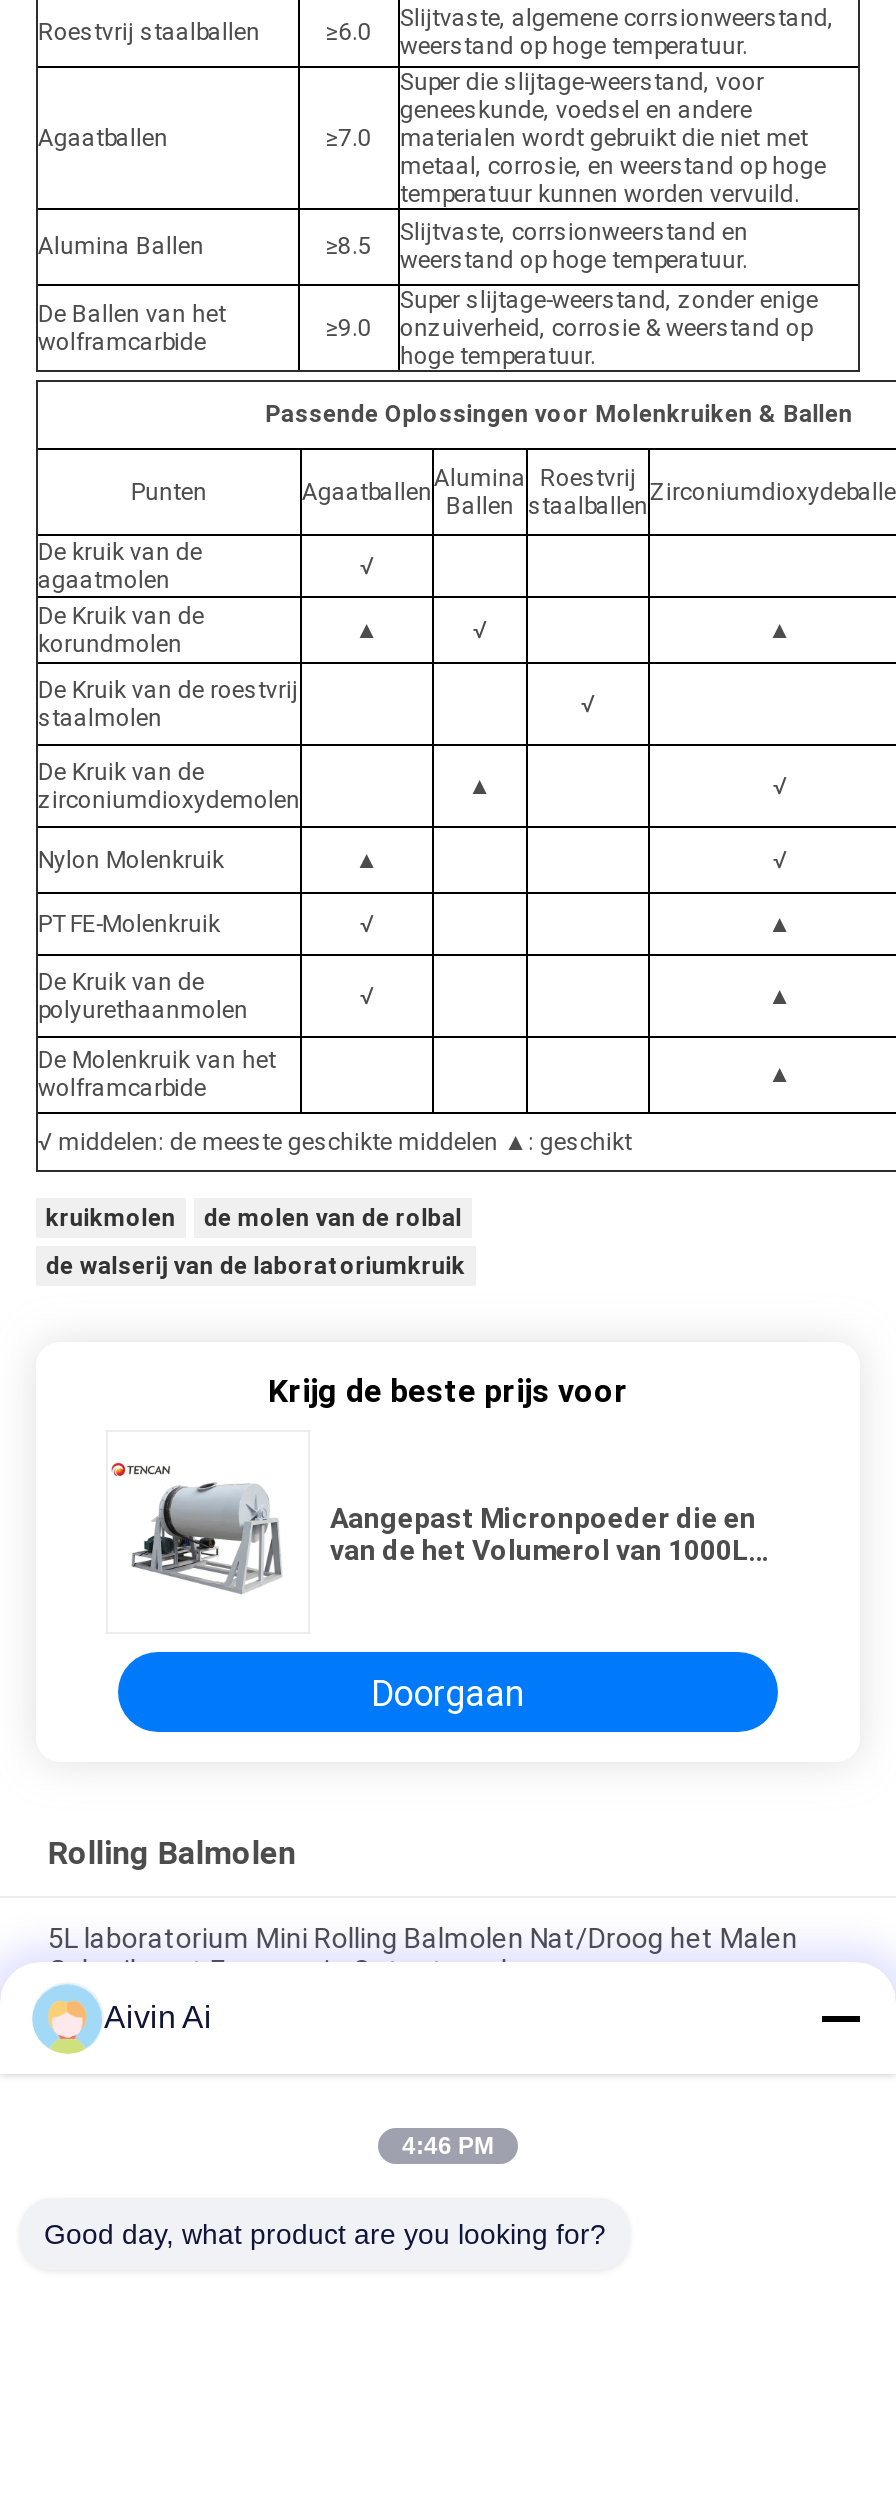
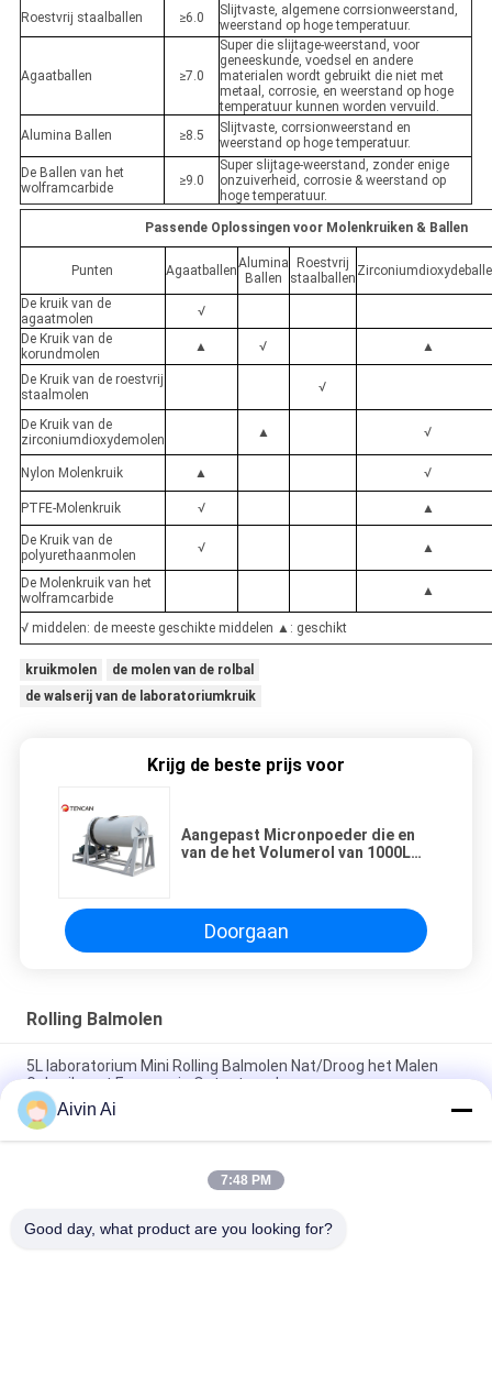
[402,2132,494,2160] 4:46 PM -> [221,1173,271,1188] 7:48 PM

